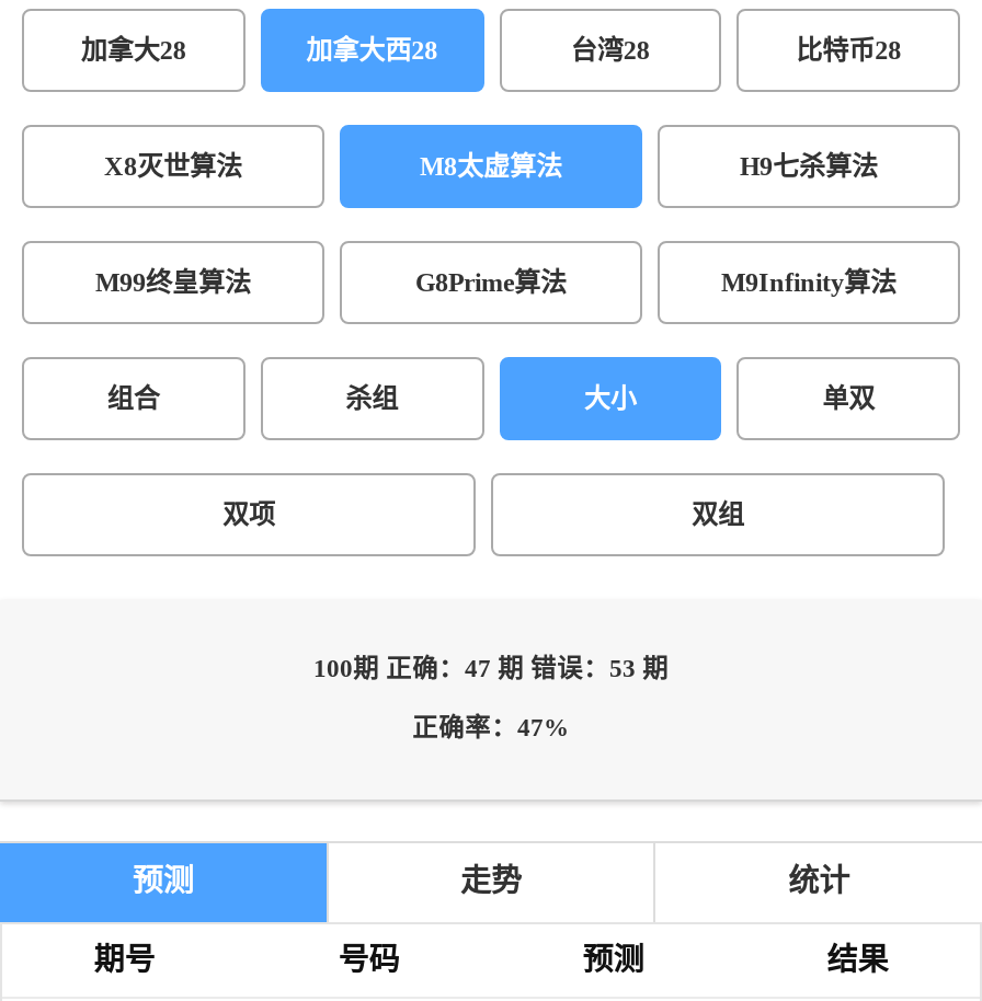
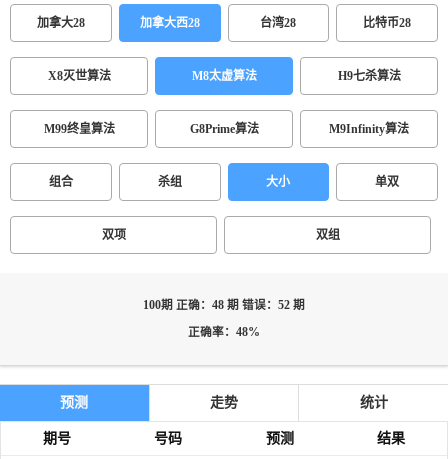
[313,655,669,683] 100期 正确：47 期 错误：53 期 -> [143,299,305,312] 100期 正确：48 期 错误：52 期
[412,714,570,743] 正确率：47% -> [188,326,260,339] 正确率：48%

